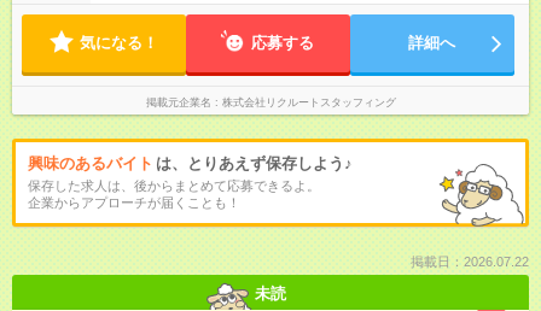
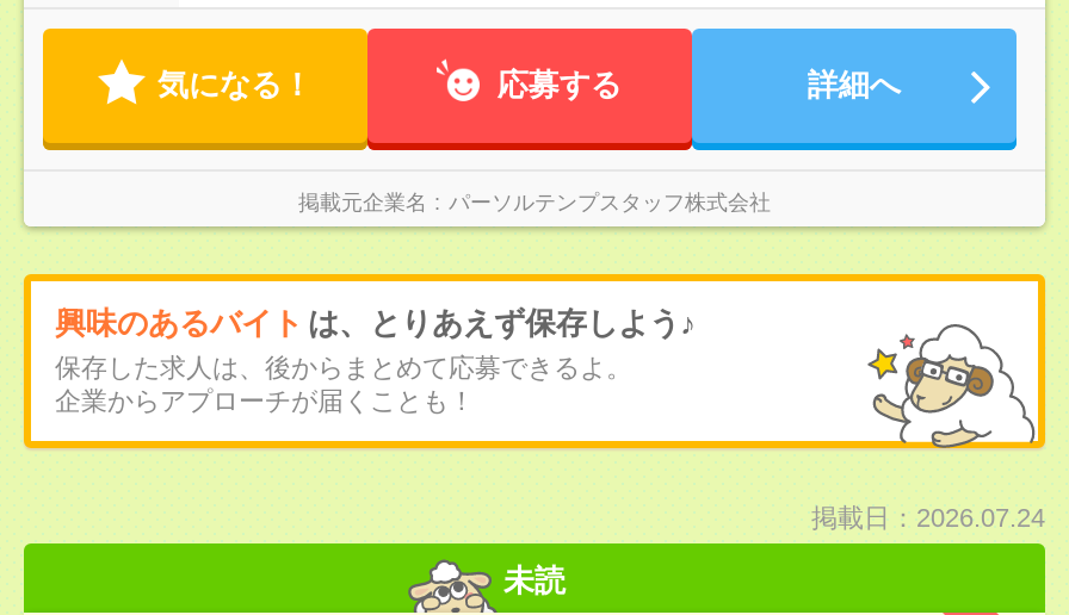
[222,96,395,108] 株式会社リクルートスタッフィング -> [449,191,771,215] パーソルテンプスタッフ株式会社
[411,254,529,269] 掲載日：2026.07.22 -> [811,503,1045,532] 掲載日：2026.07.24

